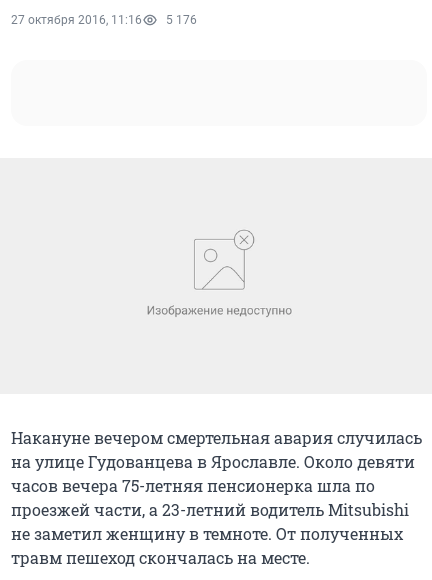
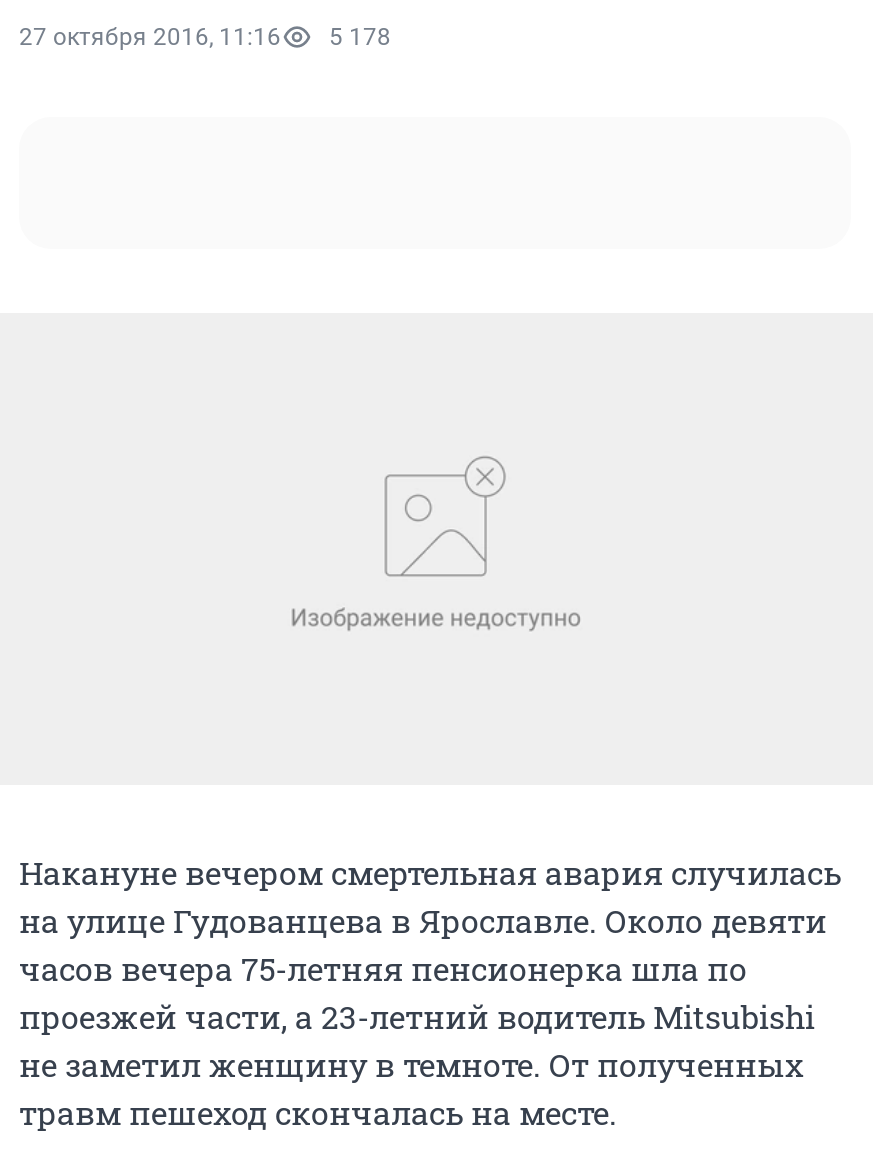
[11,13,197,27] 27 октября 2016, 11:16 5 176 -> [19,23,391,51] 27 октября 2016, 11:16 5 178

